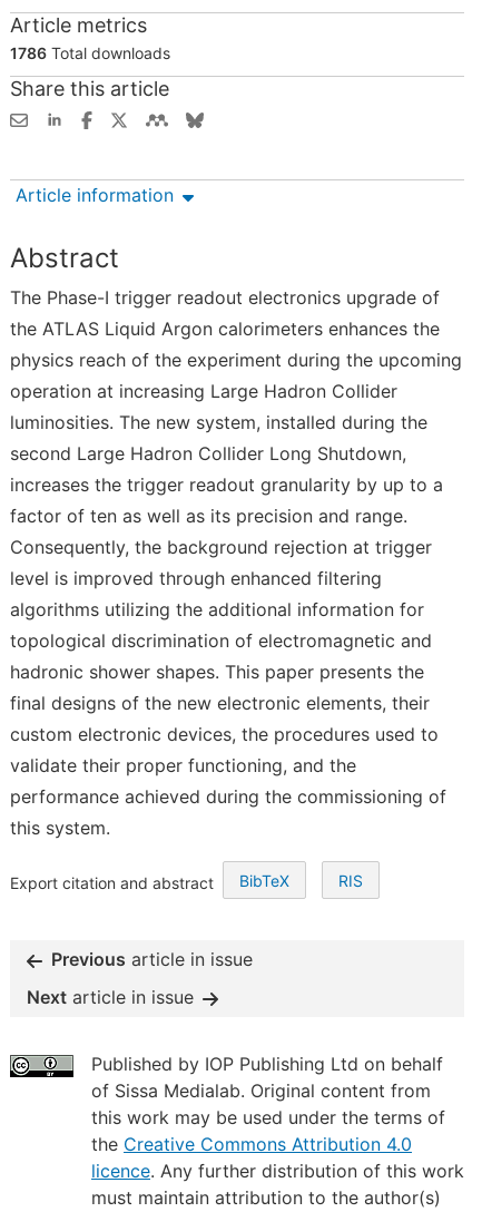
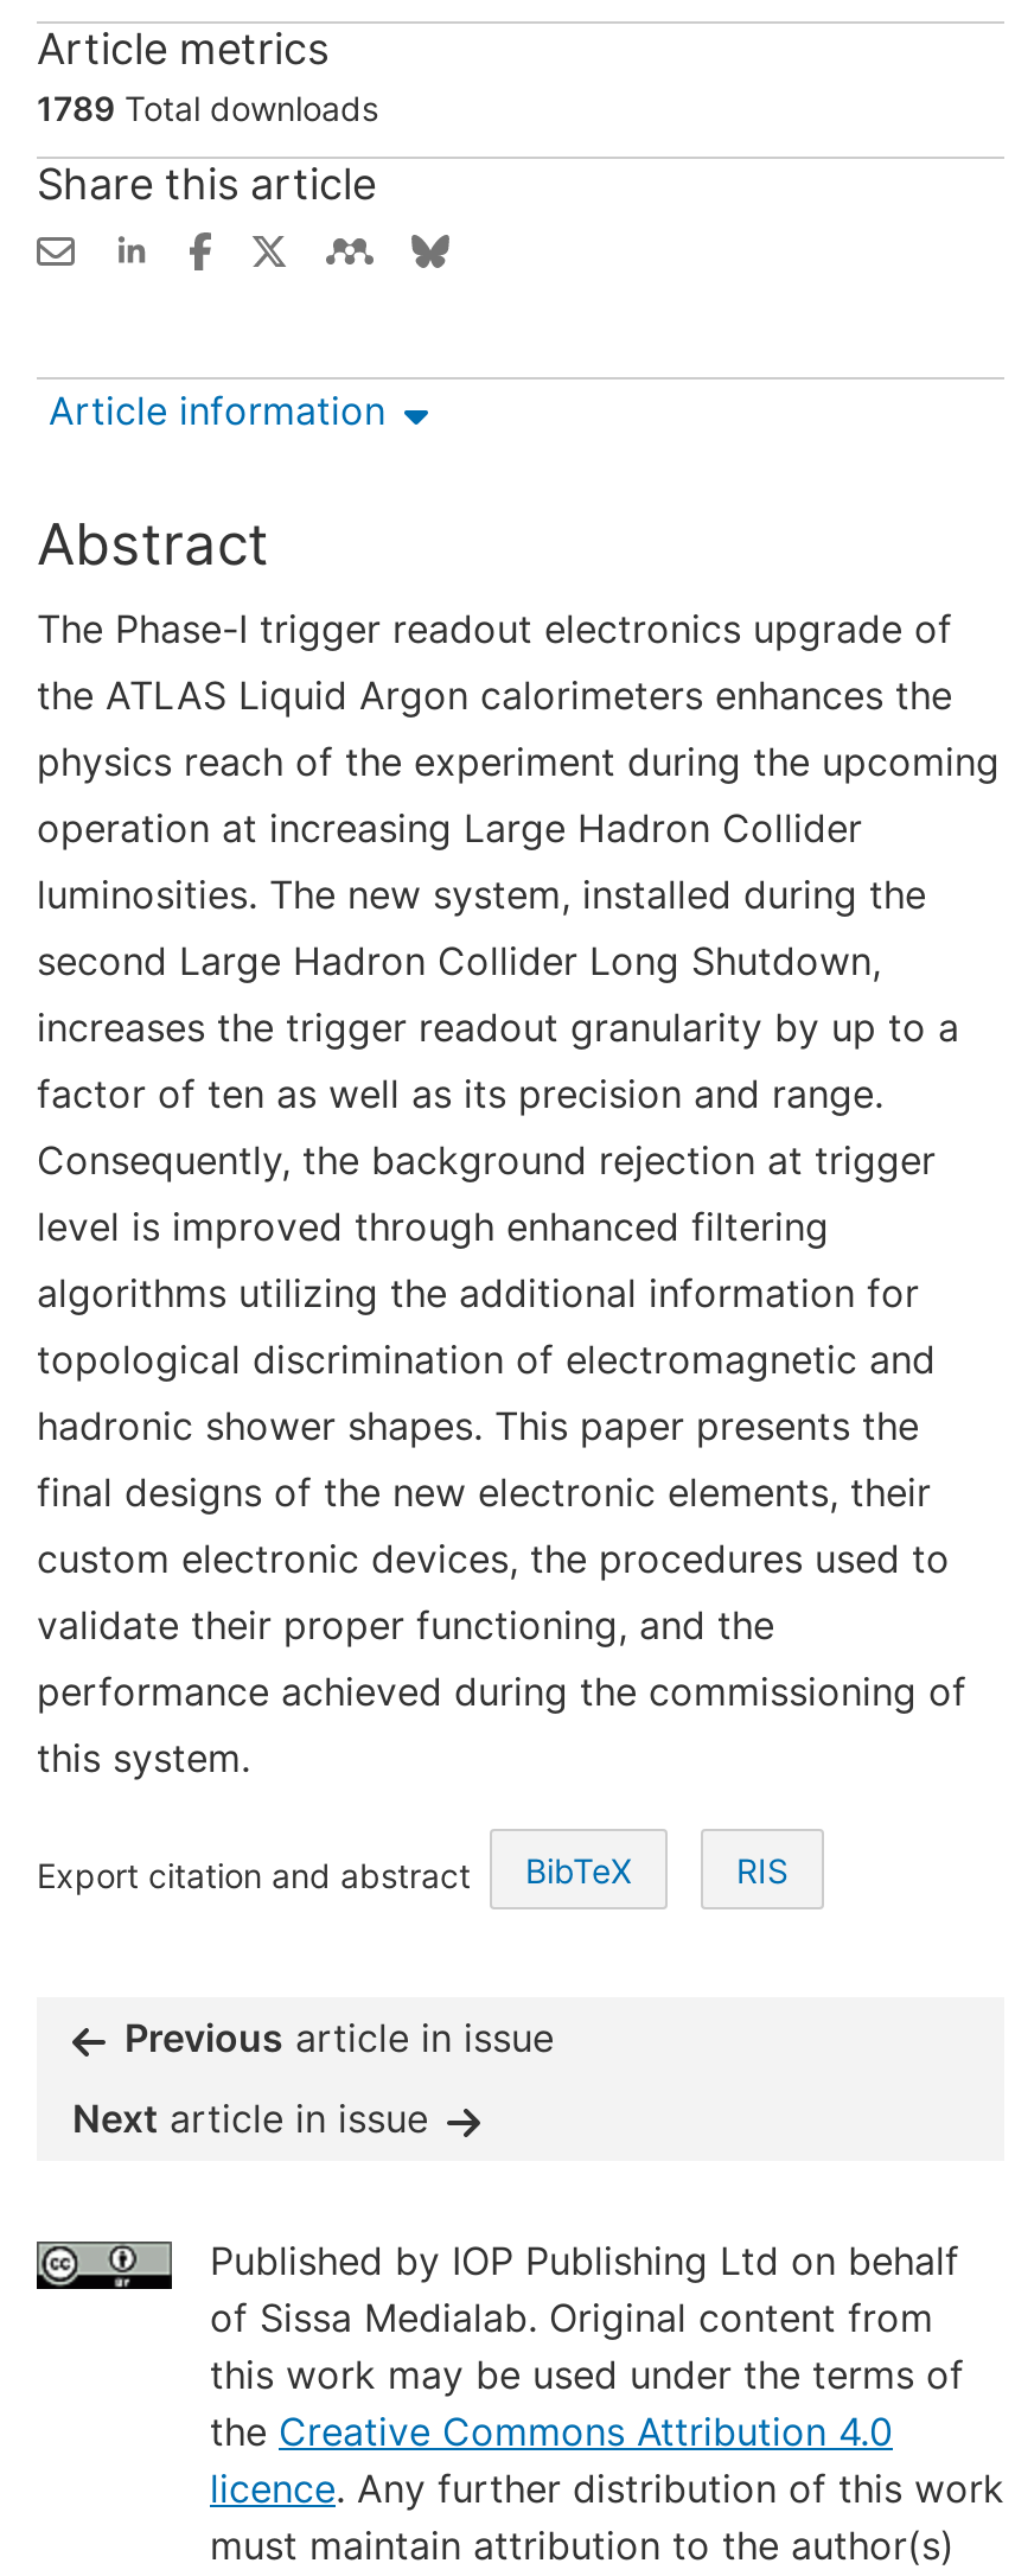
[10,43,170,62] 1786 Total downloads -> [37,88,378,128] 1789 Total downloads

